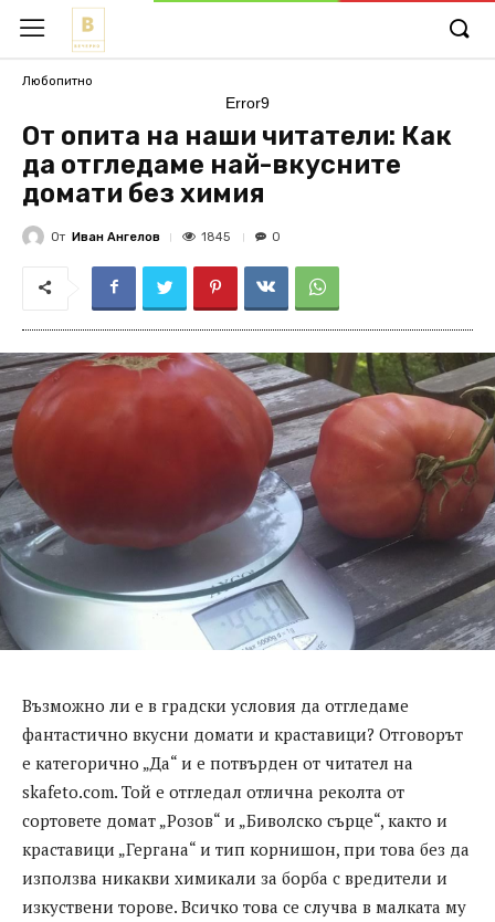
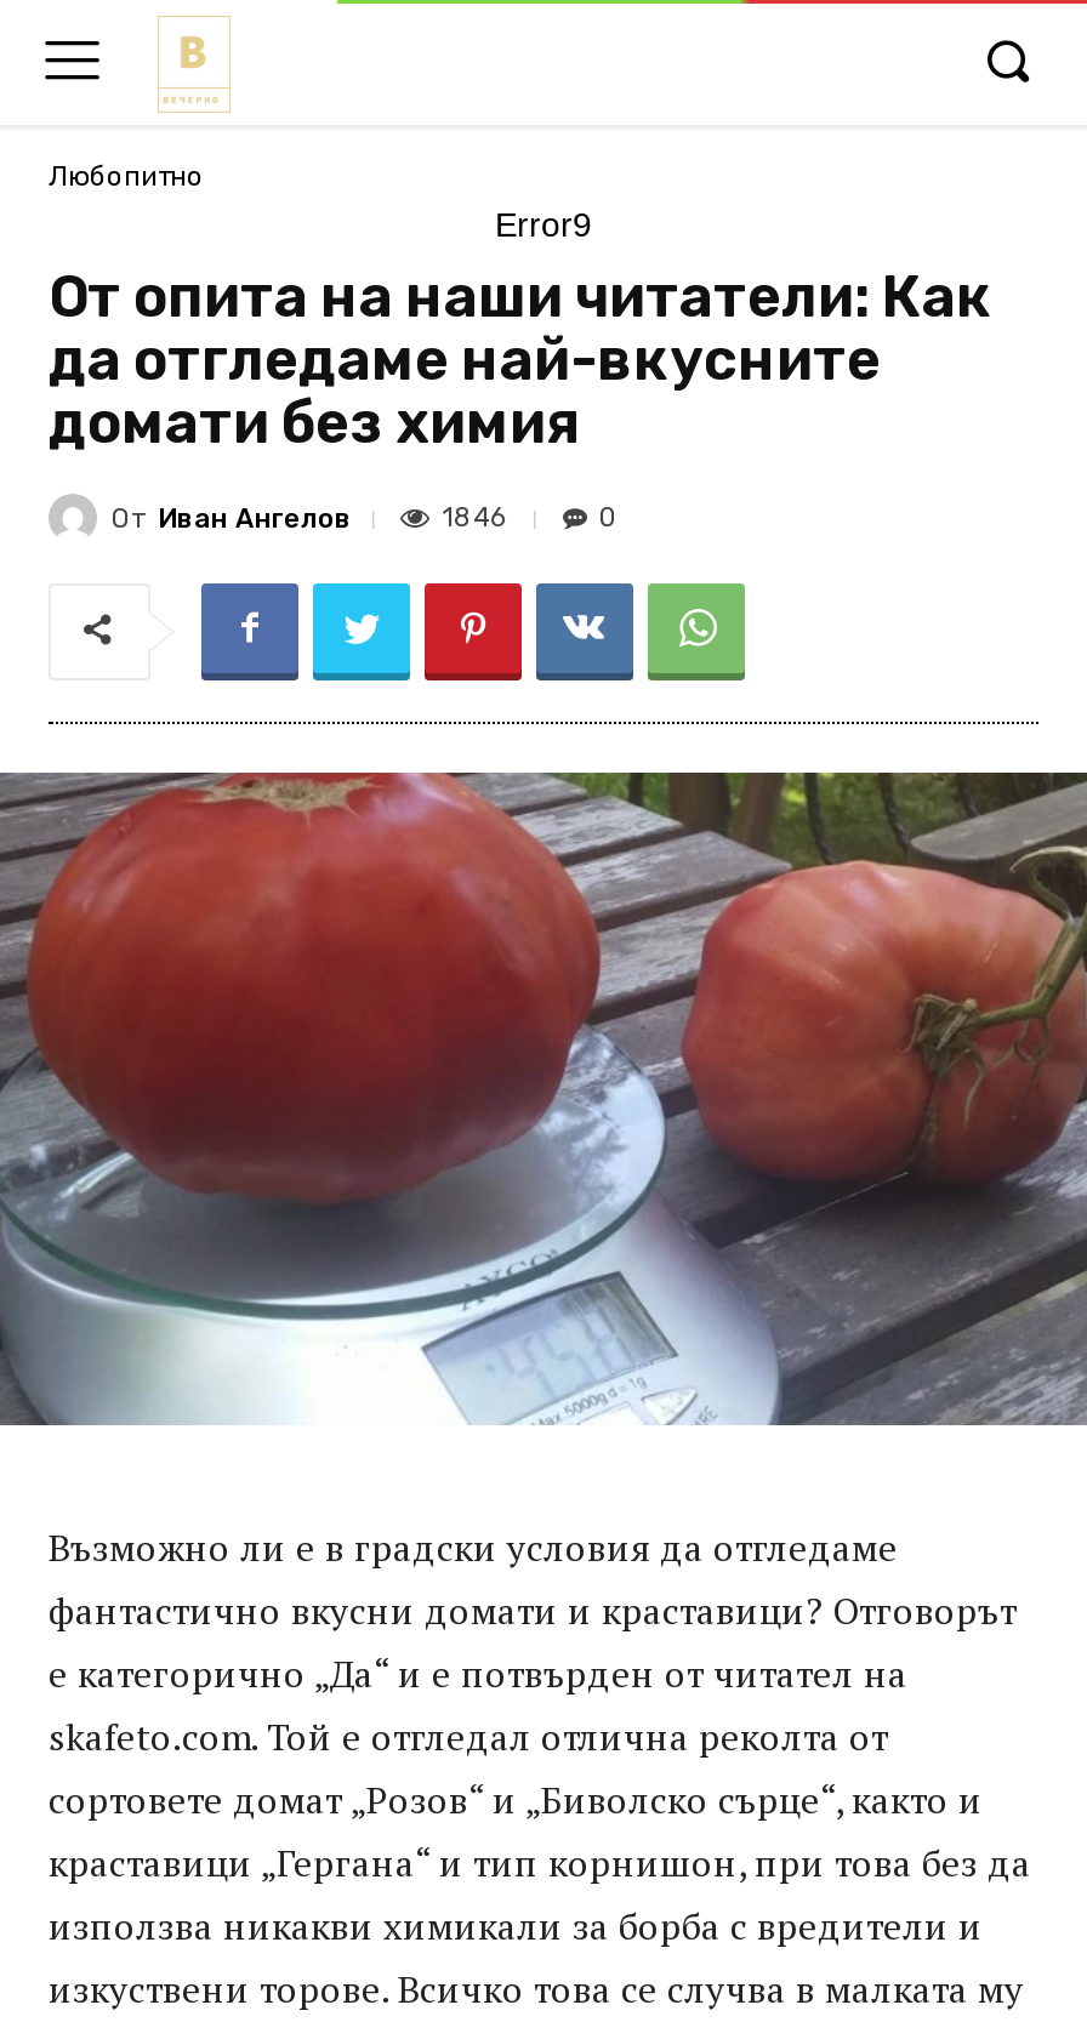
[201,230,230,244] 1845 -> [442,503,507,535] 1846

